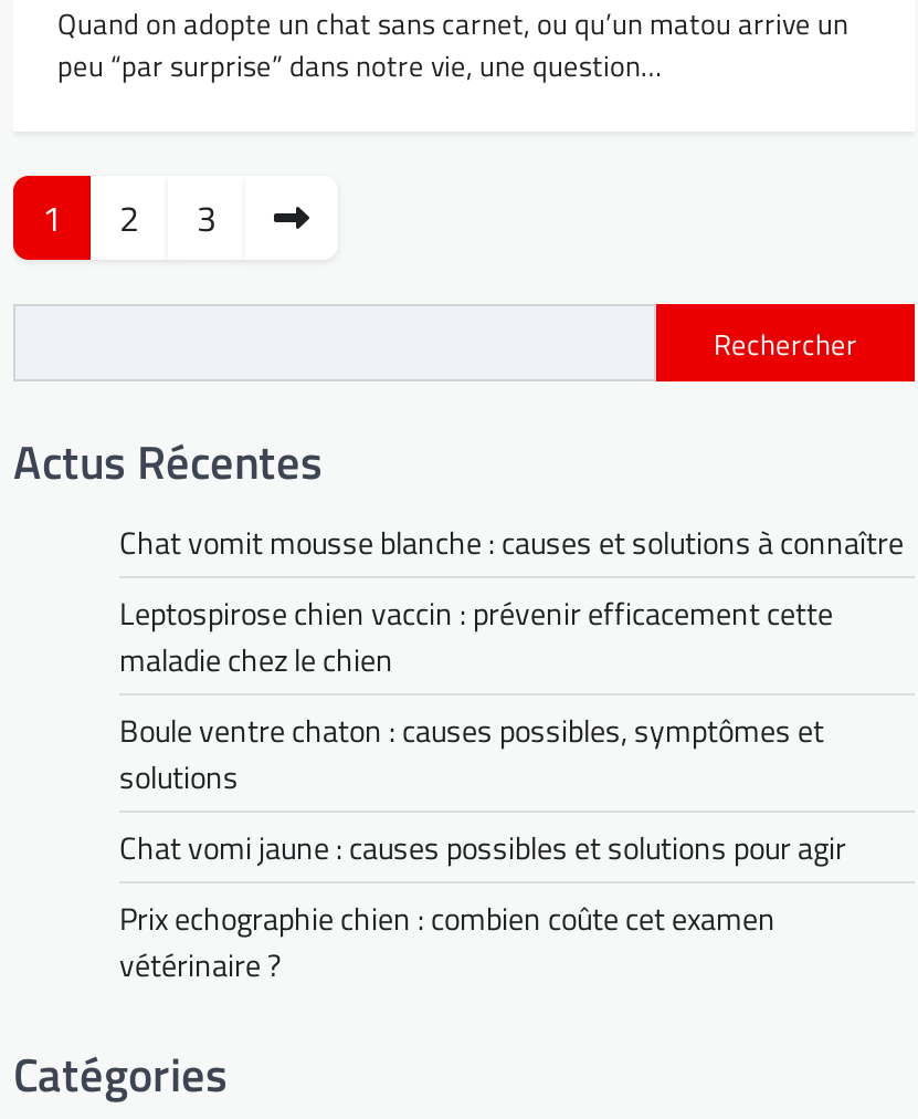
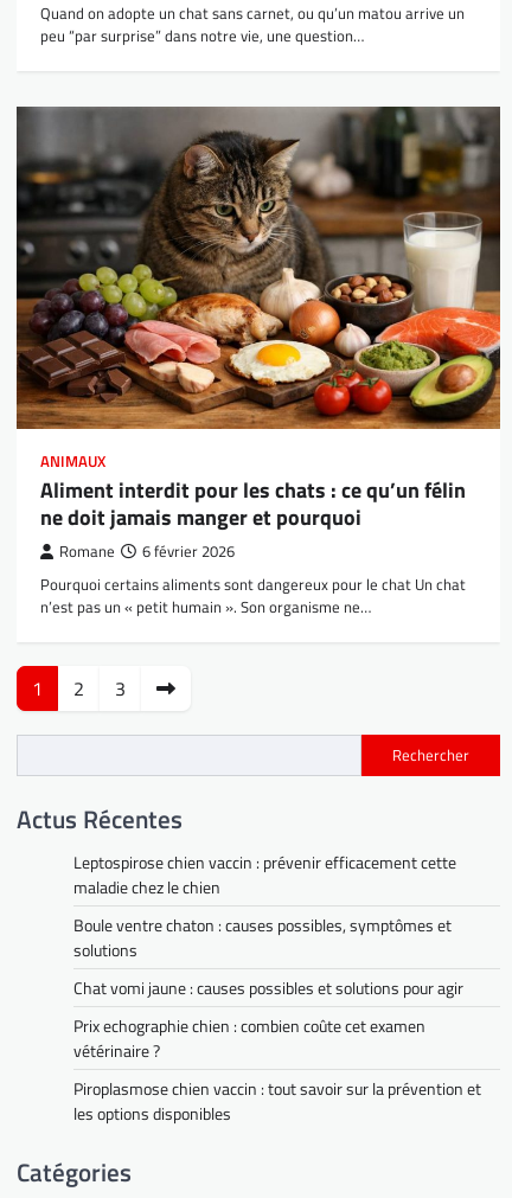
none -> [15,105,501,618] [image] | ANIMAUX | Aliment interdit pour les chats : ce qu’un félin | ne doit jamais manger et pourquoi | Romane | 6 février 2026 | Pourquoi certains aliments sont dangereux pour le chat Un chat | n’est pas un « petit humain ». Son organisme ne…
[119,519,904,565] Chat vomit mousse blanche : causes et solutions à connaître -> none
none -> [73,1075,481,1125] Piroplasmose chien vaccin : tout savoir sur la prévention et | les options disponibles

